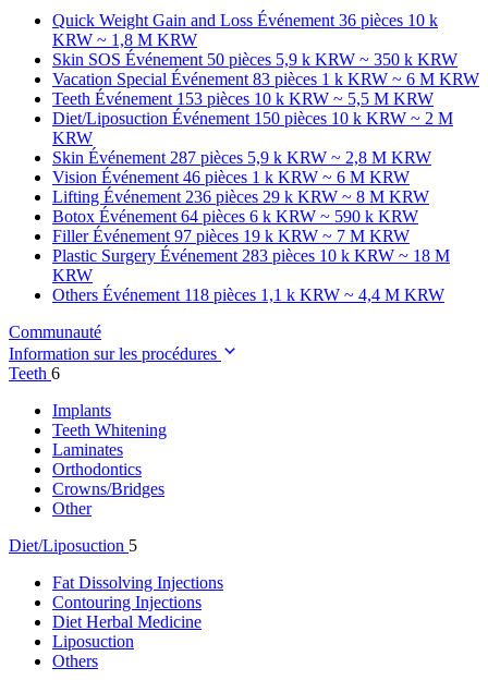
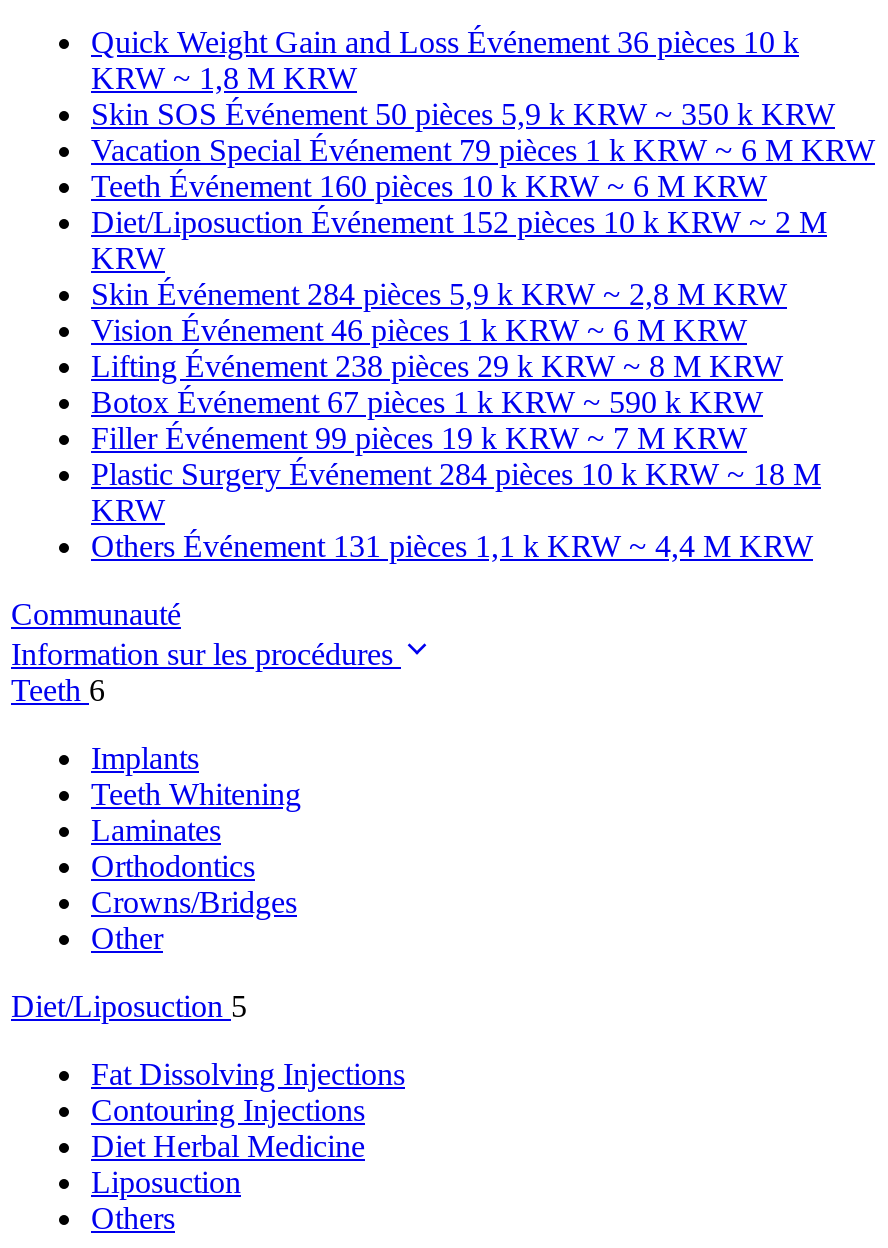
[52,70,479,88] Vacation Special Événement 83 pièces 1 k KRW ~ 6 M KRW -> [91,133,875,167] Vacation Special Événement 79 pièces 1 k KRW ~ 6 M KRW
[52,89,434,108] Teeth Événement 153 pièces 10 k KRW ~ 5,5 M KRW -> [91,169,767,203] Teeth Événement 160 pièces 10 k KRW ~ 6 M KRW
[52,109,453,127] Diet/Liposuction Événement 150 pièces 10 k KRW ~ 2 M -> [91,205,827,239] Diet/Liposuction Événement 152 pièces 10 k KRW ~ 2 M
[52,148,431,167] Skin Événement 287 pièces 5,9 k KRW ~ 2,8 M KRW -> [91,277,787,311] Skin Événement 284 pièces 5,9 k KRW ~ 2,8 M KRW
[52,187,429,206] Lifting Événement 236 pièces 29 k KRW ~ 8 M KRW -> [91,349,783,383] Lifting Événement 238 pièces 29 k KRW ~ 8 M KRW
[52,207,418,226] BotoxÉvénement 64 pièces 6 k KRW ~ 590 k KRW -> [91,385,763,419] BotoxÉvénement 67 pièces 1 k KRW ~ 590 k KRW
[52,227,410,245] Filler Événement 97 pièces 19 k KRW ~ 7 M KRW -> [91,421,747,455] Filler Événement 99 pièces 19 k KRW ~ 7 M KRW
[52,246,450,265] Plastic Surgery Événement 283 pièces 10 k KRW ~ 18 M -> [91,457,821,491] Plastic Surgery Événement 284 pièces 10 k KRW ~ 18 M
[52,286,444,304] Others Événement 118 pièces 1,1 k KRW ~ 4,4 M KRW -> [91,529,813,563] Others Événement 131 pièces 1,1 k KRW ~ 4,4 M KRW

